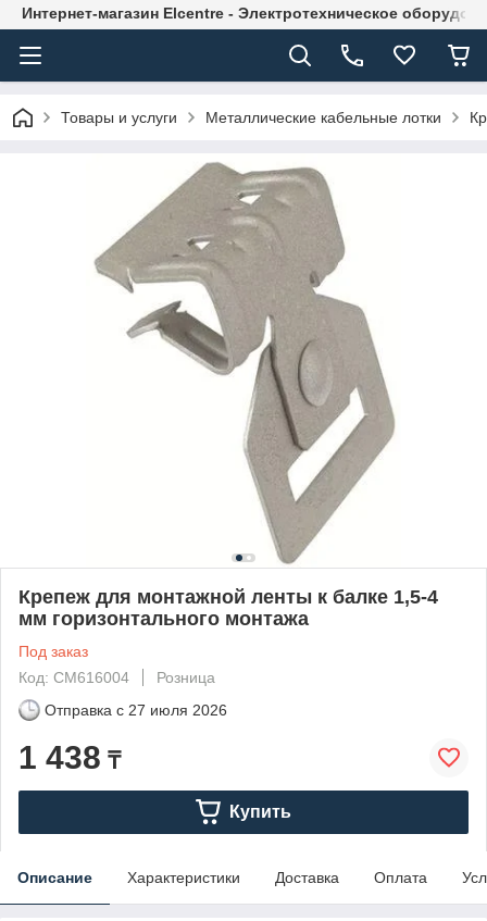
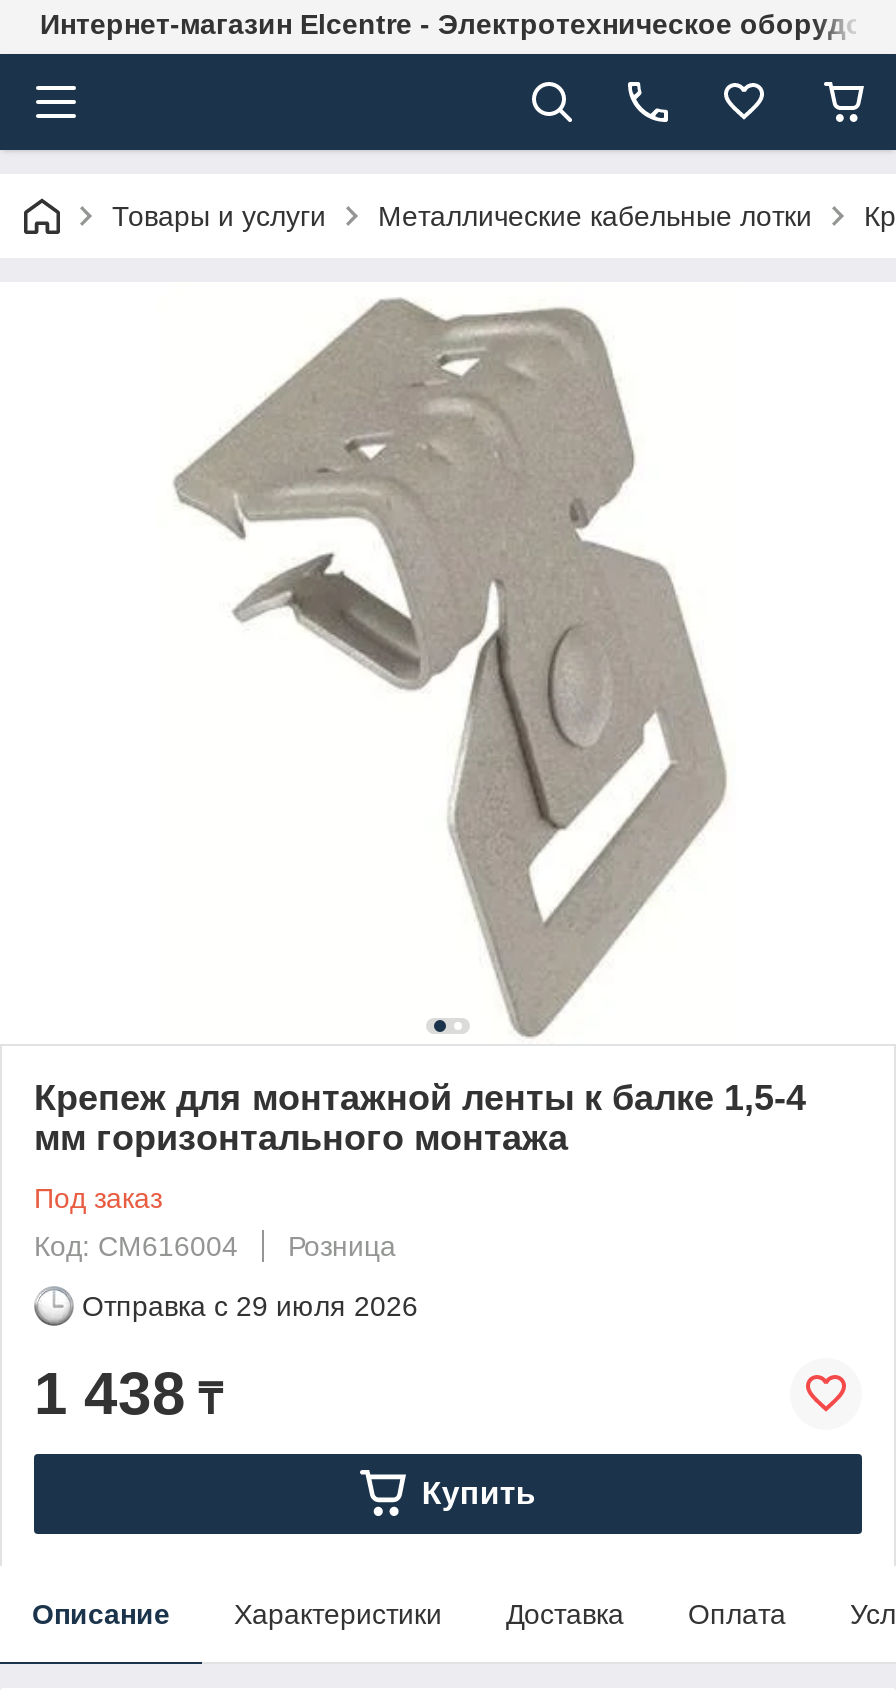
[45,701,227,719] Отправка с 27 июля 2026 -> [82,1290,418,1322] Отправка с 29 июля 2026

